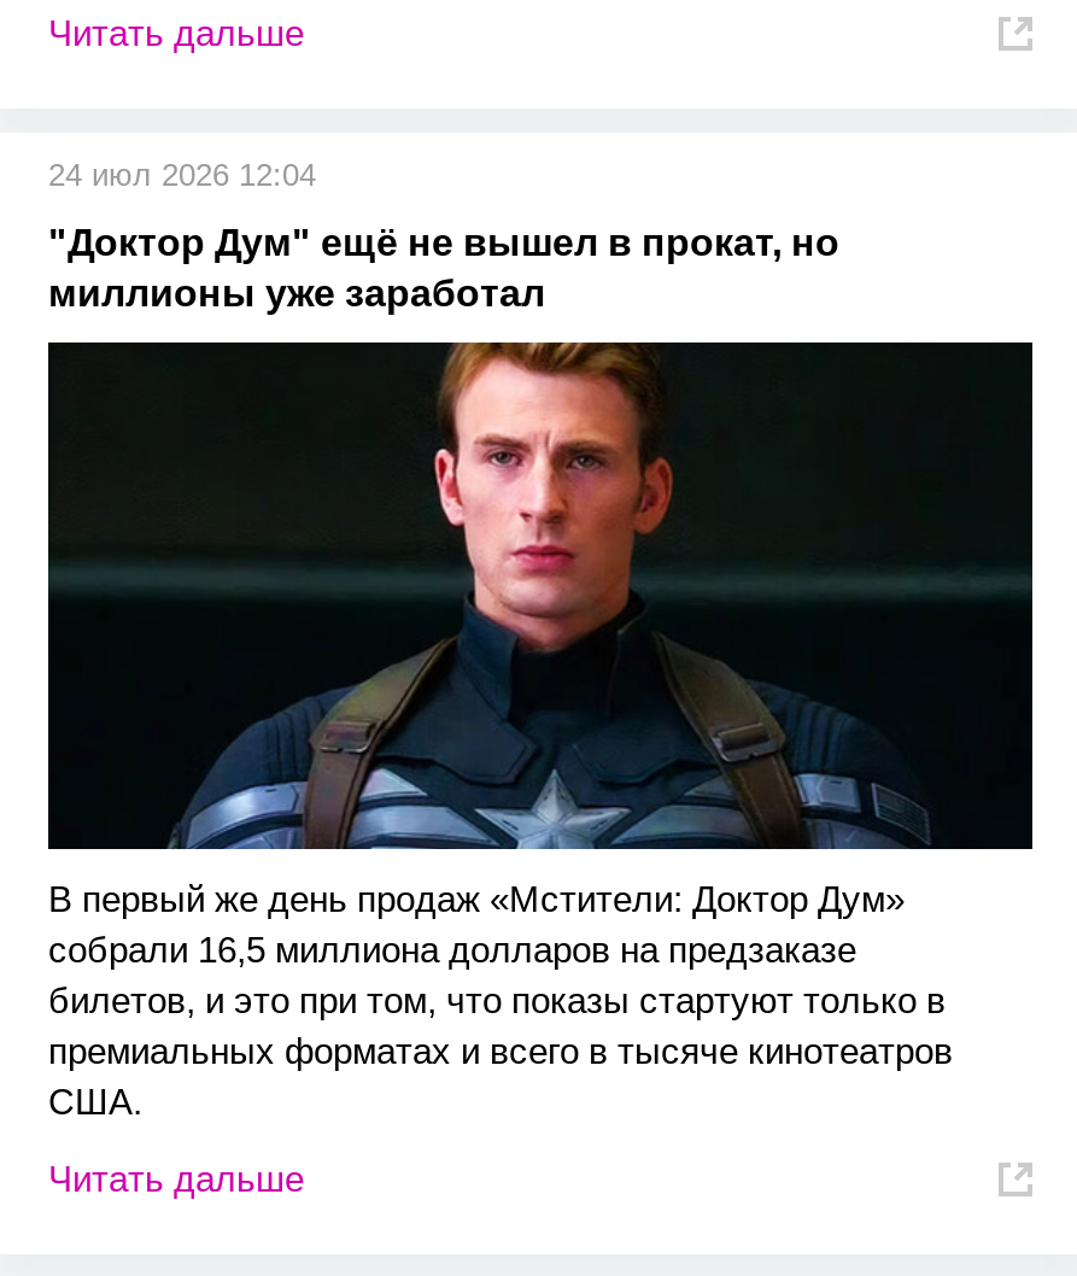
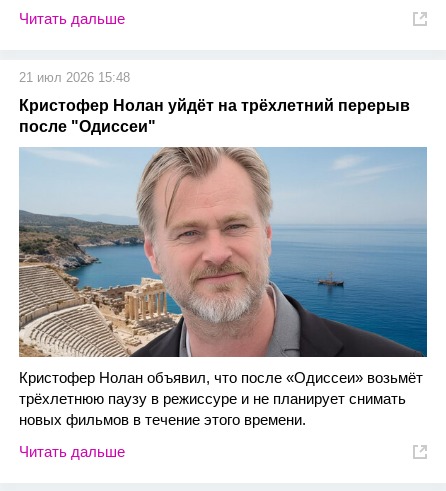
[48,157,316,193] 24 июл 2026 12:04 -> [19,70,130,85] 21 июл 2026 15:48
[48,222,839,314] "Доктор Дум" ещё не вышел в прокат, но | миллионы уже заработал -> [19,97,410,135] Кристофер Нолан уйдёт на трёхлетний перерыв | после "Одиссеи"
[46,340,1035,1122] [image] | В первый же день продаж «Мстители: Доктор Дум» | собрали 16,5 миллиона долларов на предзаказе | билетов, и это при том, что показы стартуют только в | премиальных форматах и всего в тысяче кинотеатров | США. -> [18,146,428,428] [image] | Кристофер Нолан объявил, что после «Одиссеи» возьмёт | трёхлетнюю паузу в режиссуре и не планирует снимать | новых фильмов в течение этого времени.

